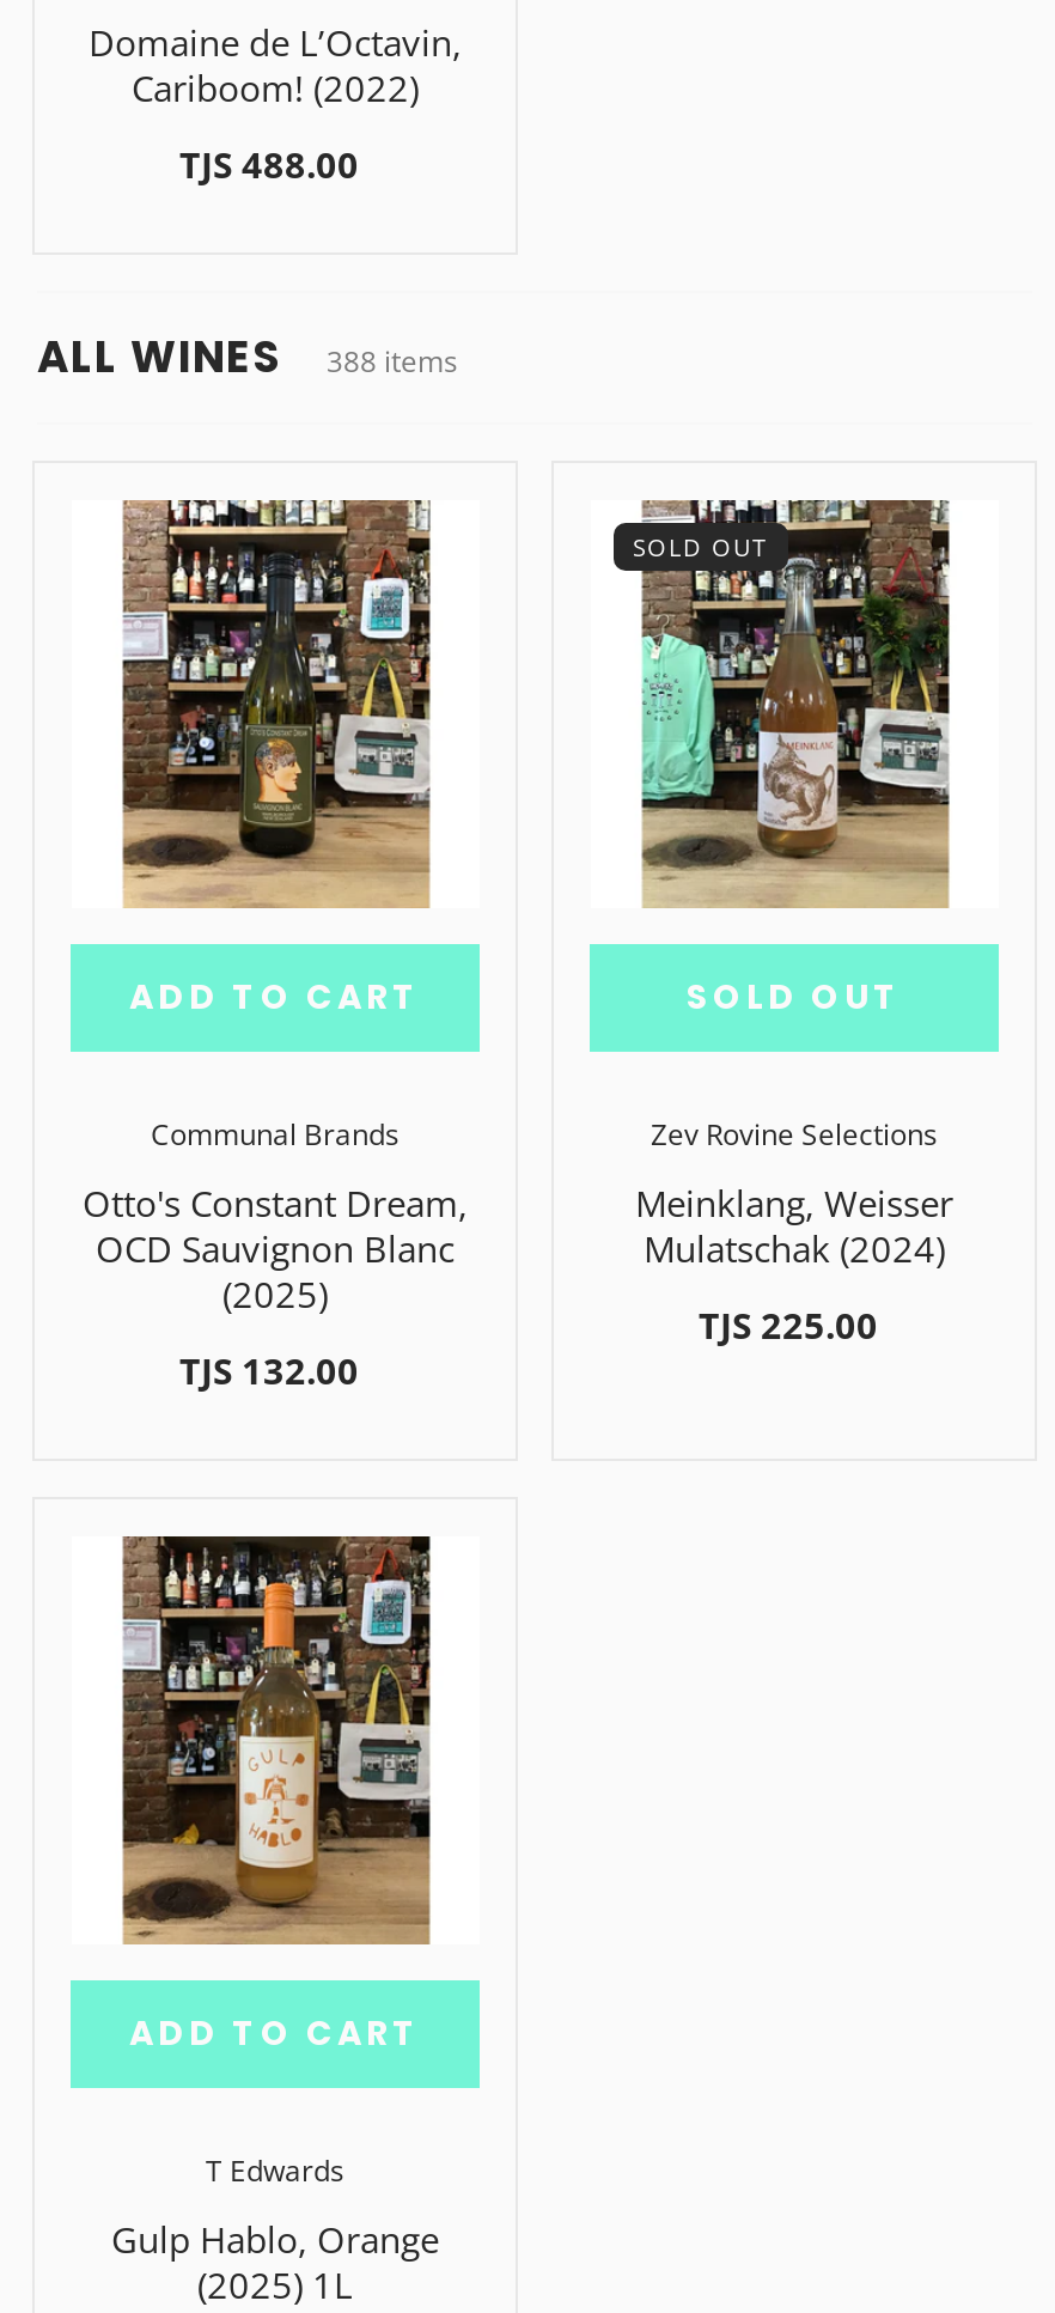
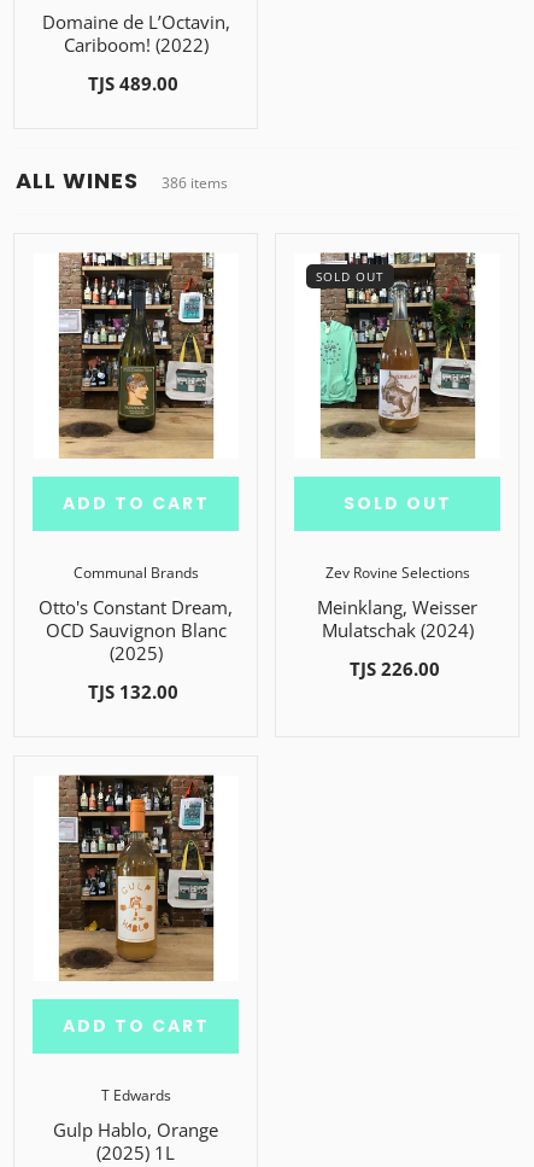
[179,140,359,188] TJS 488.00 -> [87,71,178,95] TJS 489.00
[37,327,458,386] ALL WINES 388 items -> [16,165,228,196] ALL WINES 386 items
[699,1301,878,1349] TJS 225.00 -> [349,657,439,681] TJS 226.00

